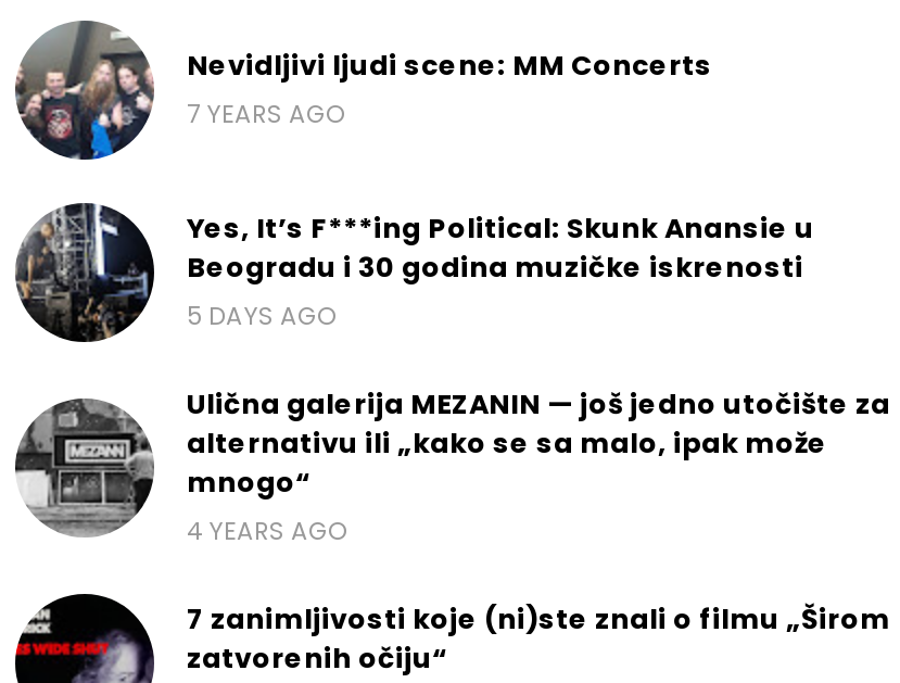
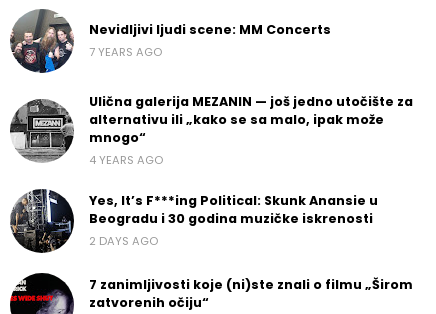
moved [20,205,814,342] -> [10,189,378,254]: [image] | Yes, It’s F***ing Political: Skunk Anansie u | Beogradu i 30 godina muzičke iskrenosti
[187,299,337,334] 5 DAYS AGO -> none
moved [187,386,890,549] -> [89,93,413,168]: Ulična galerija MEZANIN — još jedno utočište za | alternativu ili „kako se sa malo, ipak može | mnogo“ | 4 YEARS AGO
none -> [89,233,158,249] 2 DAYS AGO

